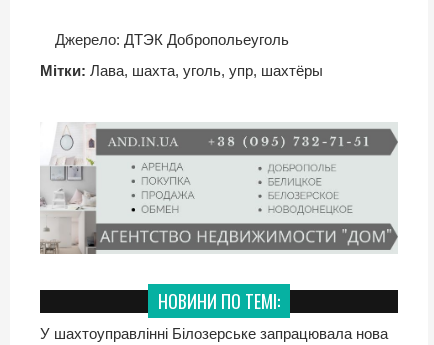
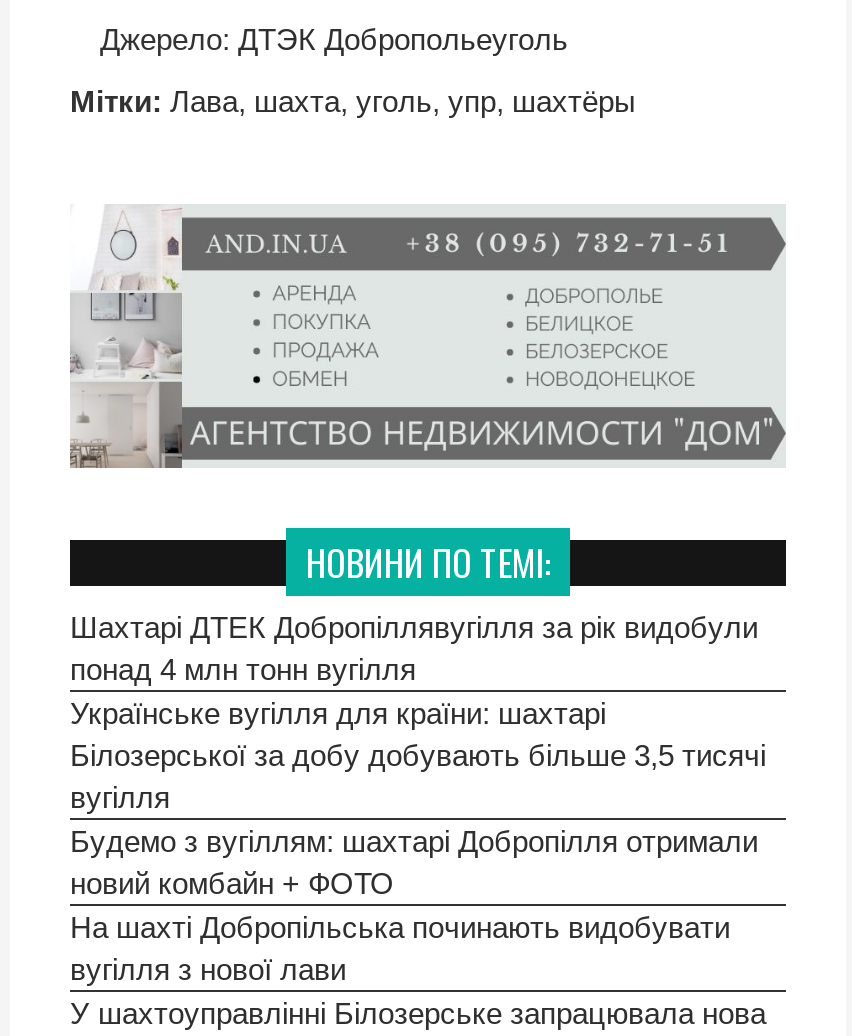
none -> [70,611,766,987] Шахтарі ДТЕК Добропіллявугілля за рік видобули | понад 4 млн тонн вугілля | Українське вугілля для країни: шахтарі | Білозерської за добу добувають більше 3,5 тисячі | вугілля | Будемо з вугіллям: шахтарі Добропілля отримали | новий комбайн + ФОТО | На шахті Добропільська починають видобувати | вугілля з нової лави

